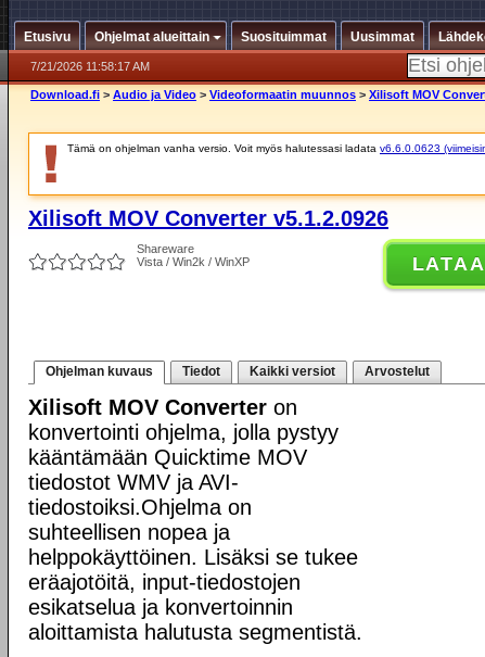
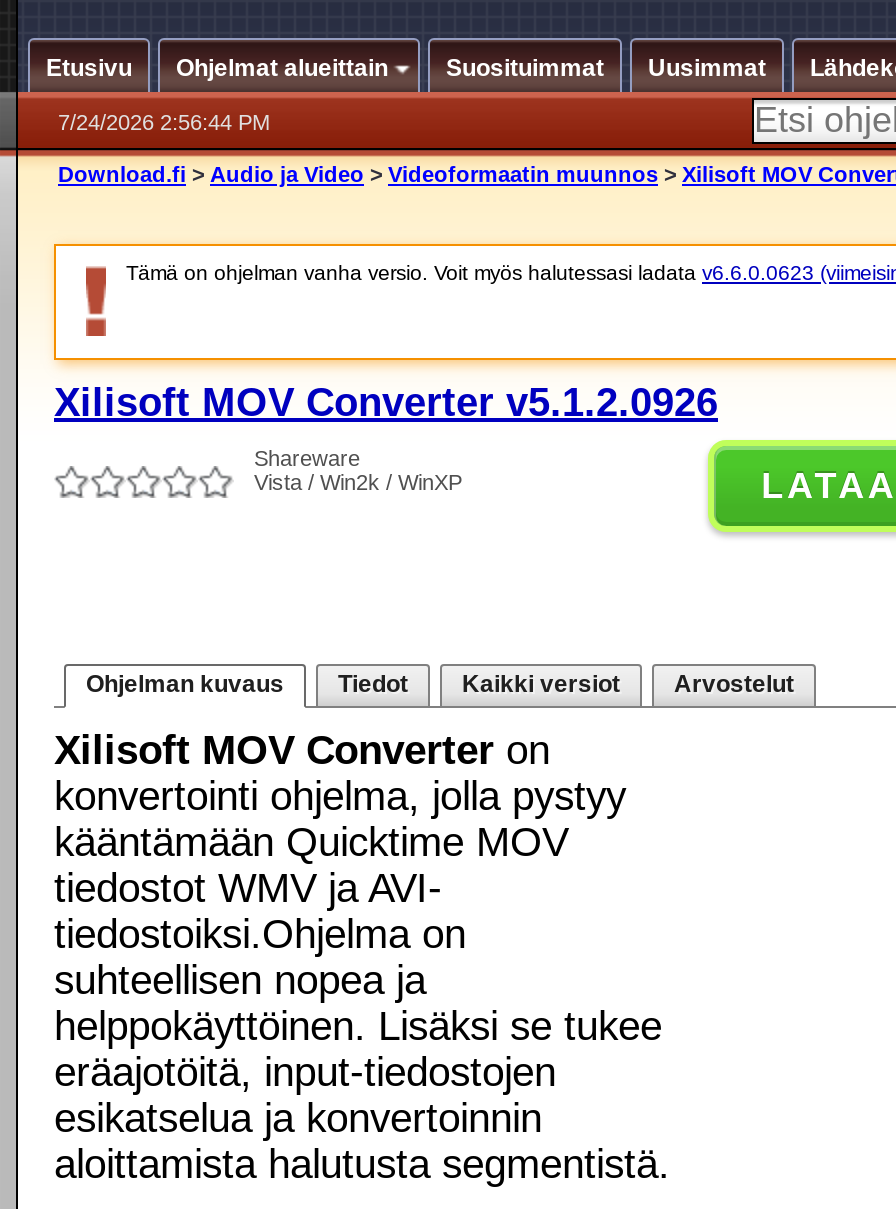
[30,60,150,73] 7/21/2026 11:58:17 AM -> [58,110,270,134] 7/24/2026 2:56:44 PM

